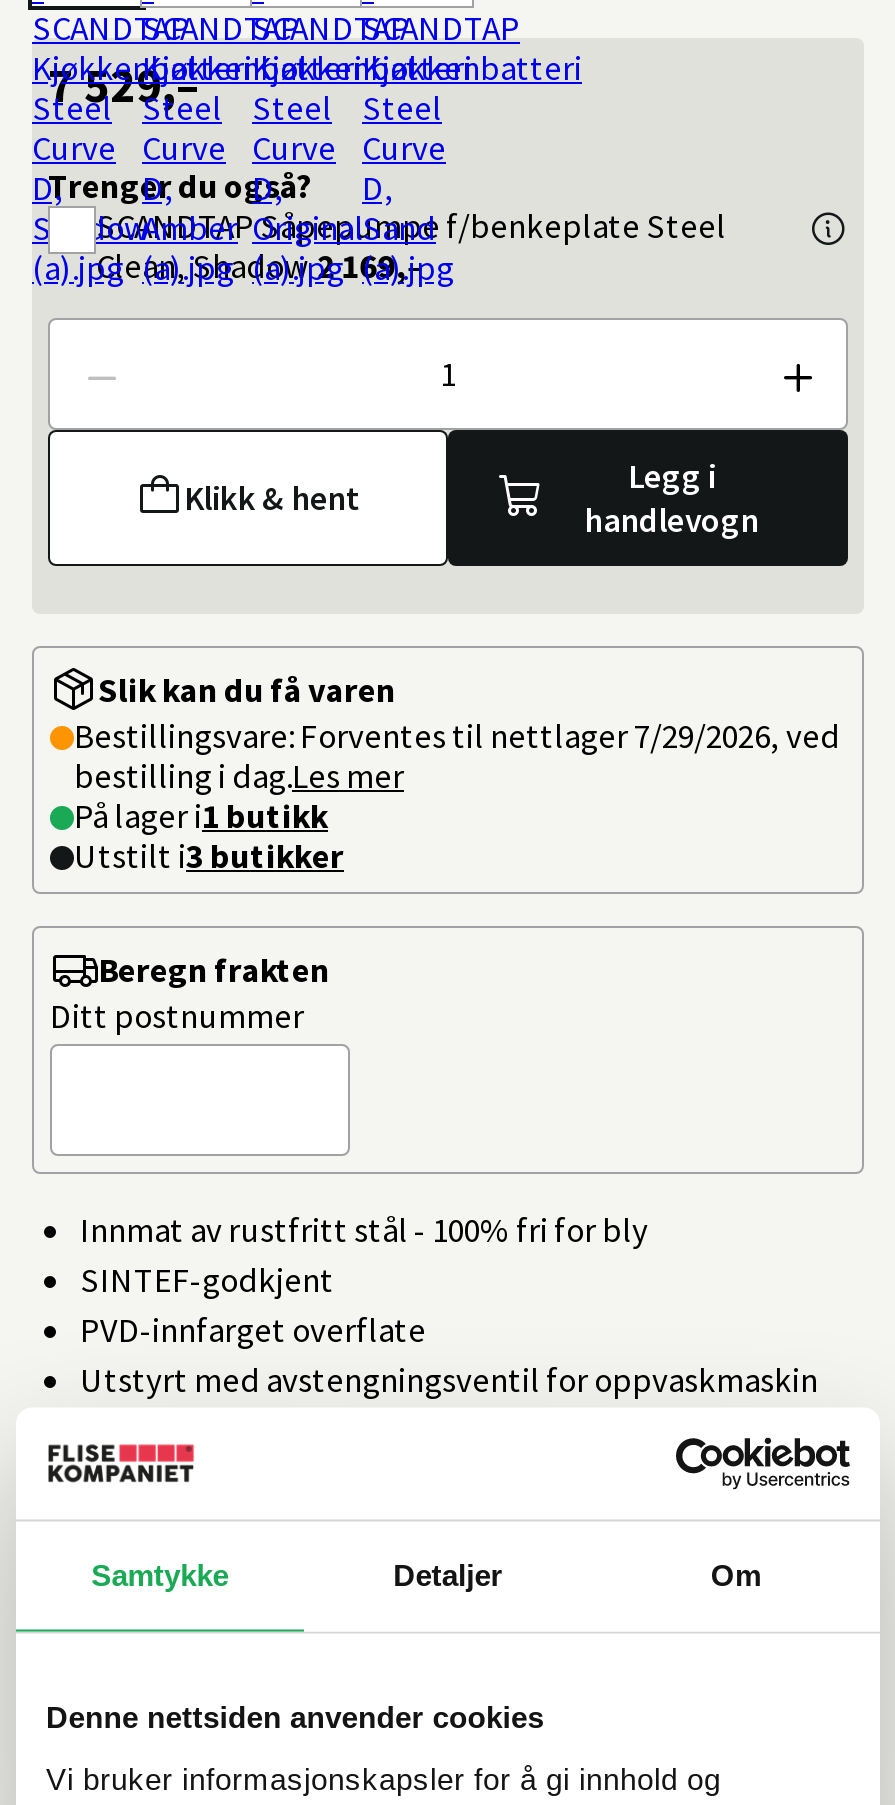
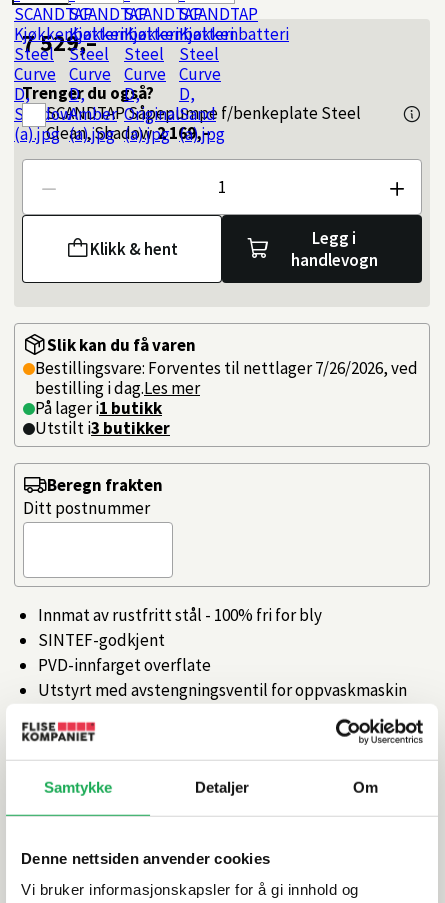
[74,714,840,758] Bestillingsvare: Forventes til nettlager 7/29/2026, ved -> [35,357,418,379] Bestillingsvare: Forventes til nettlager 7/26/2026, ved

